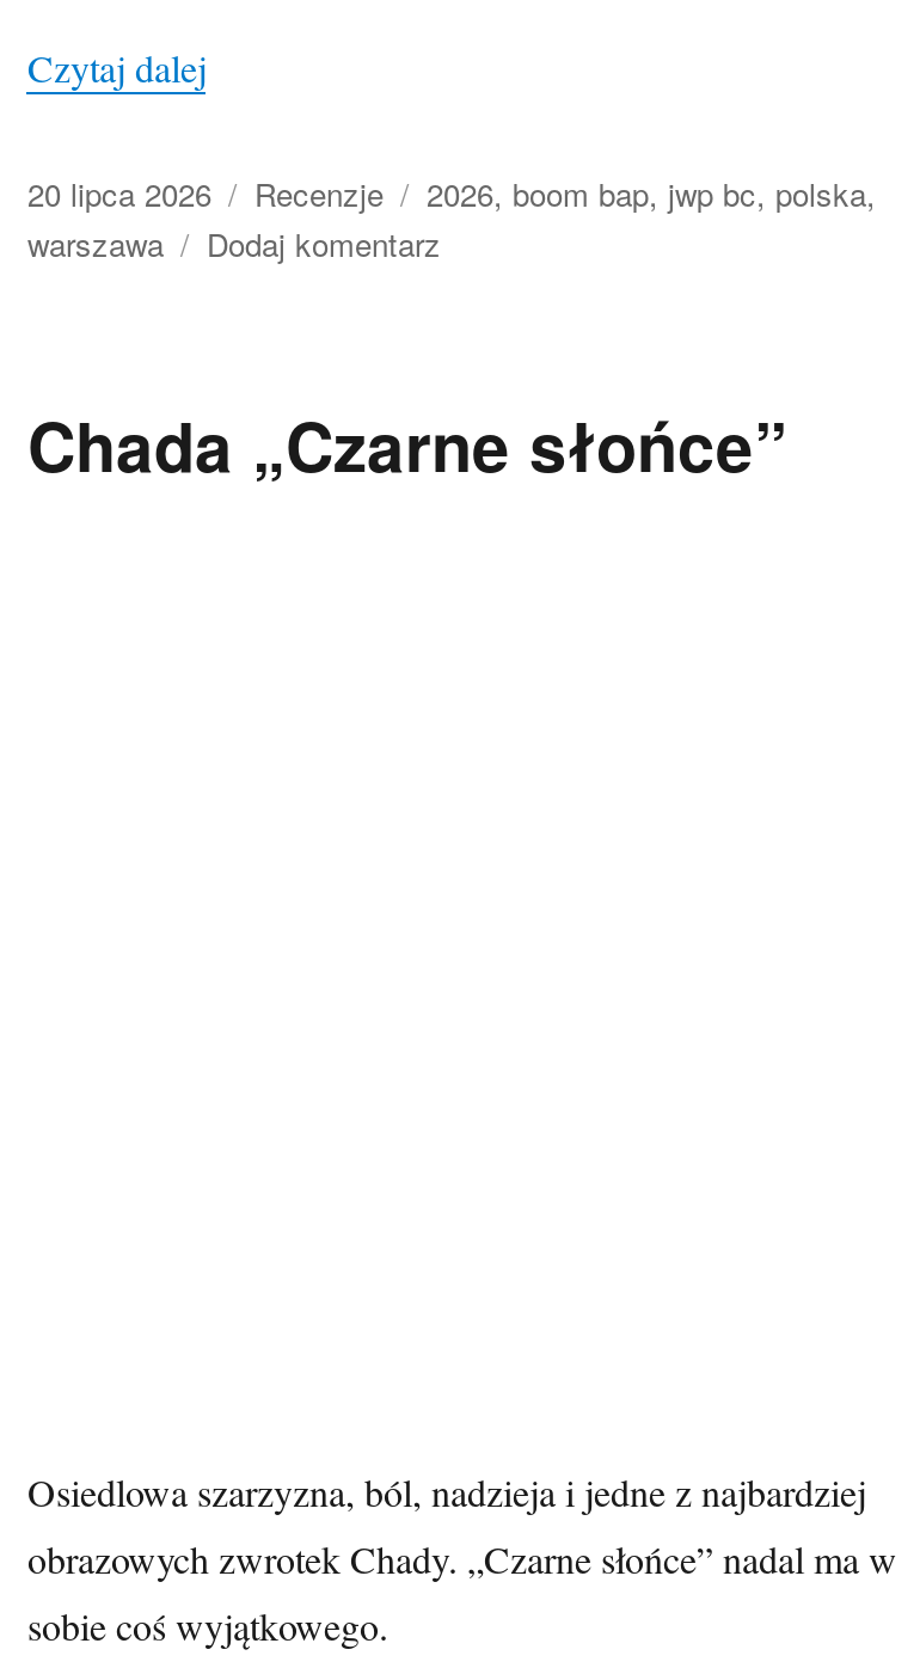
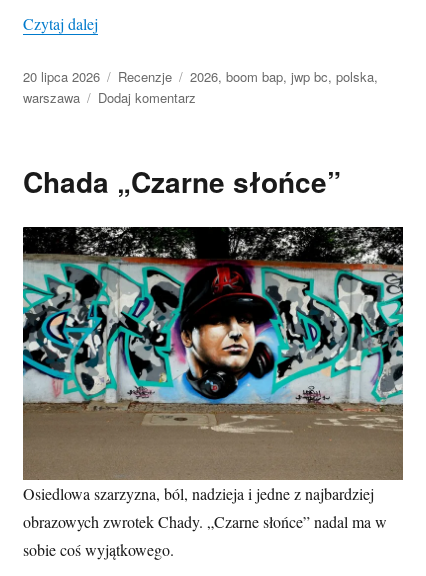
none -> [22,226,404,481] [image]

